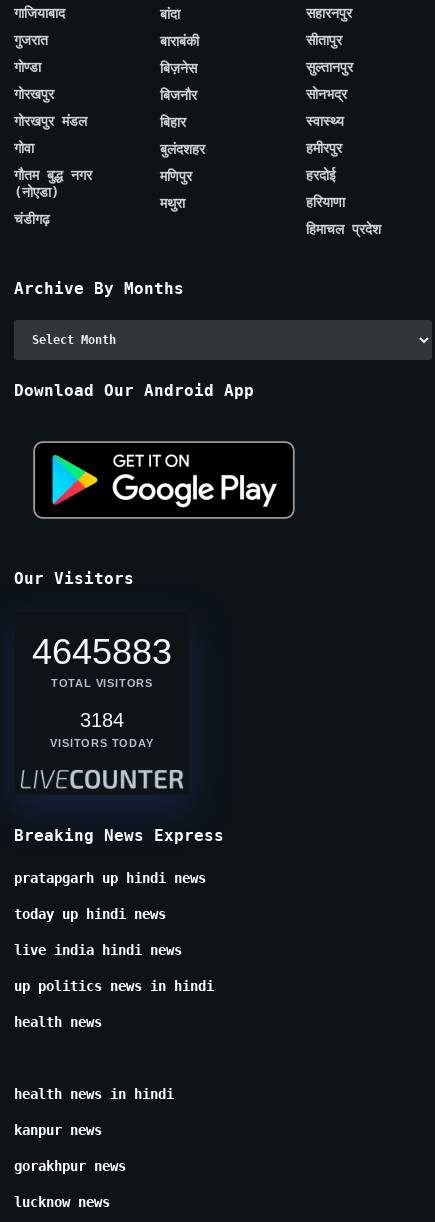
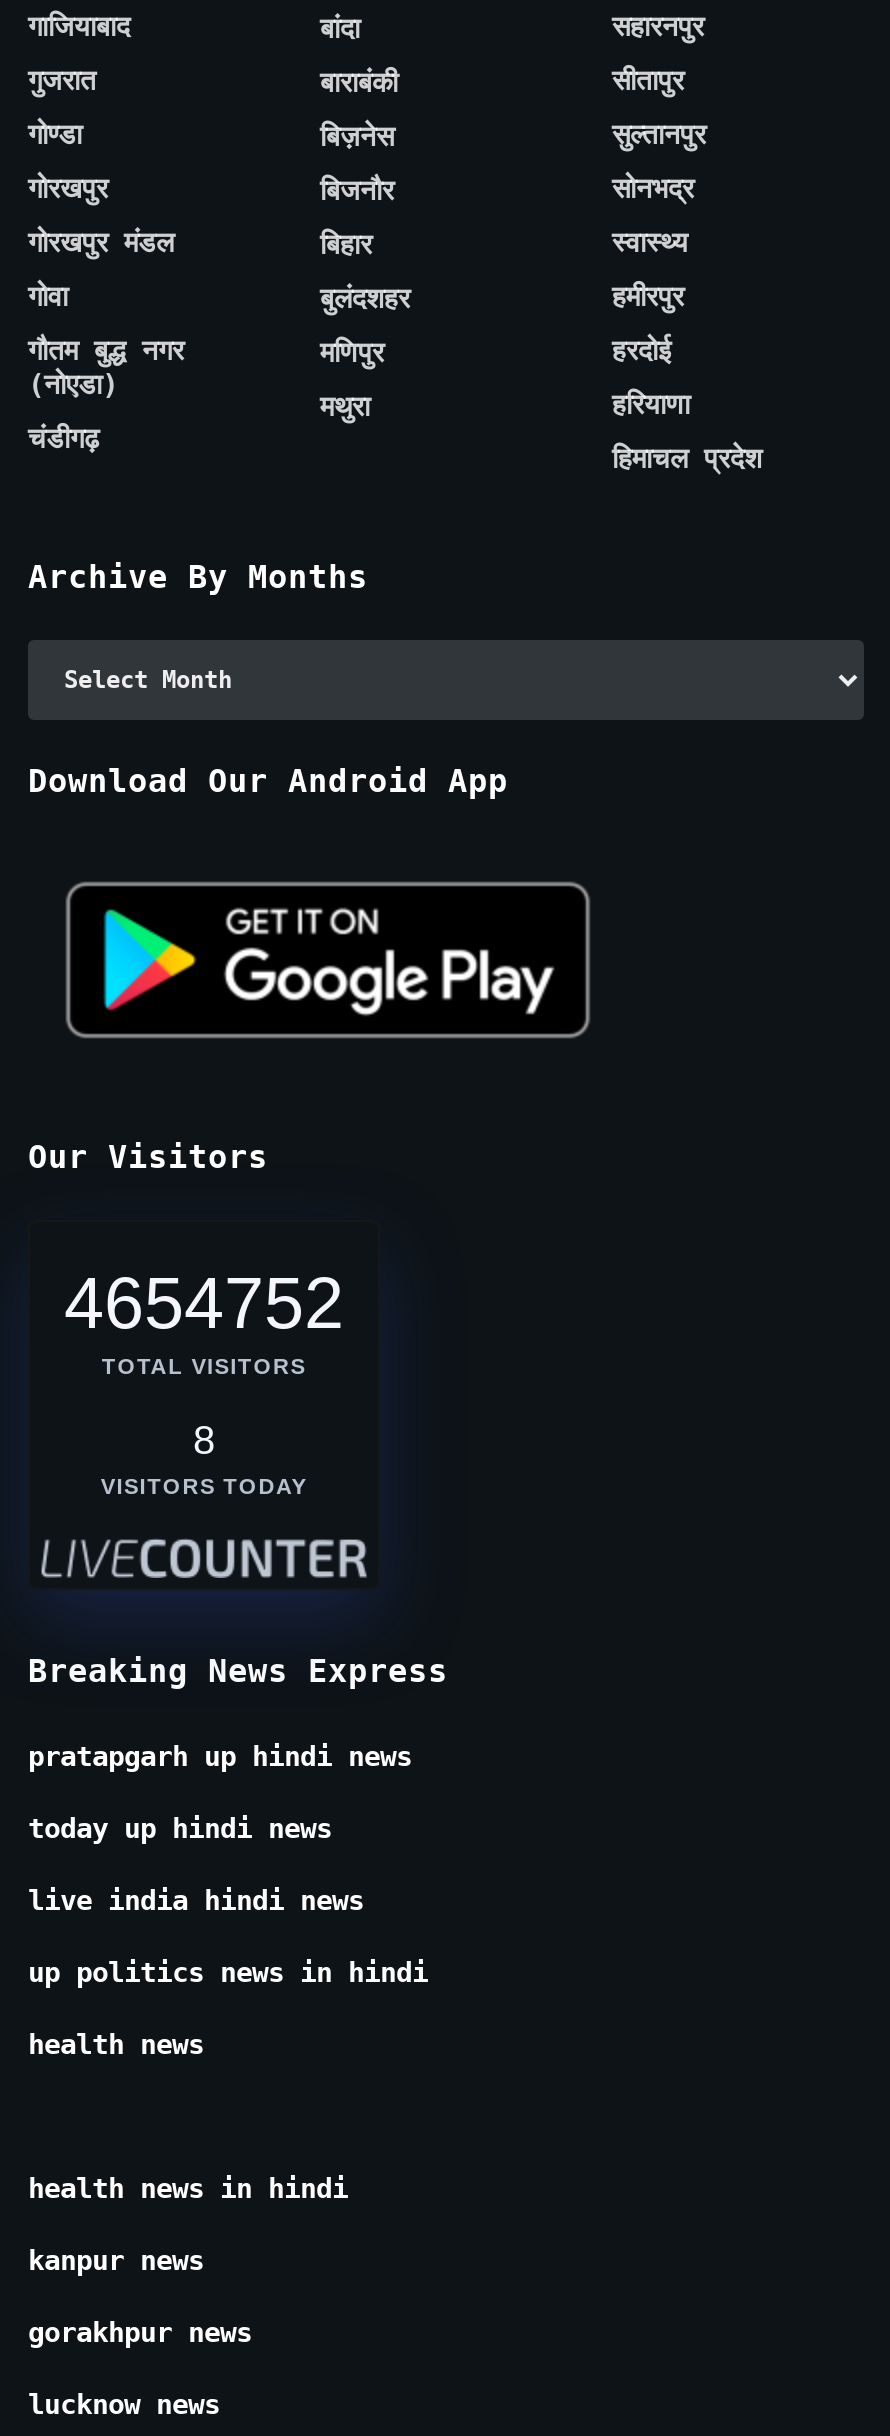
[32,630,172,671] 4645883 -> [64,1261,344,1343] 4654752
[80,708,124,730] 3184 -> [193,1417,215,1461] 8

